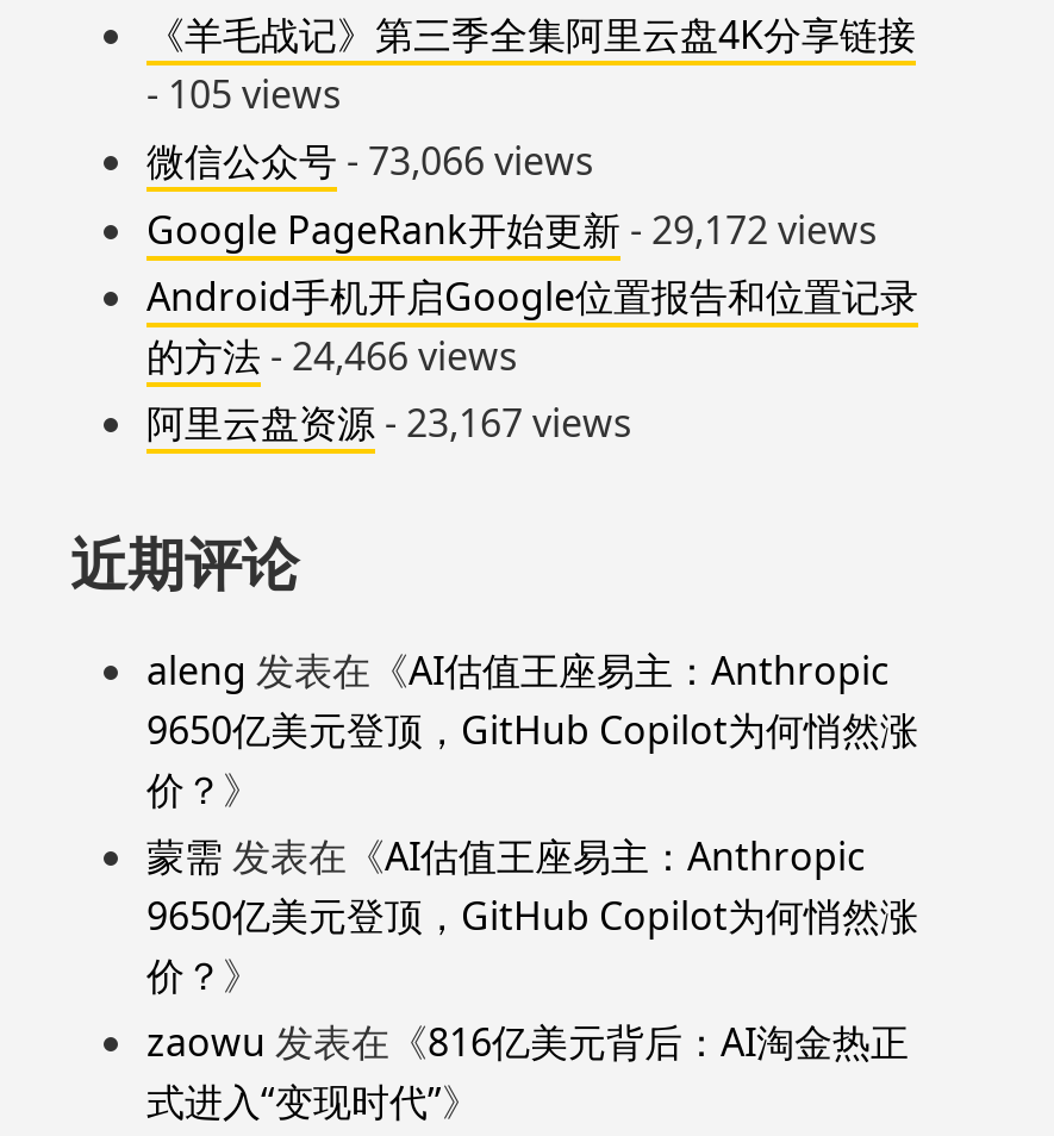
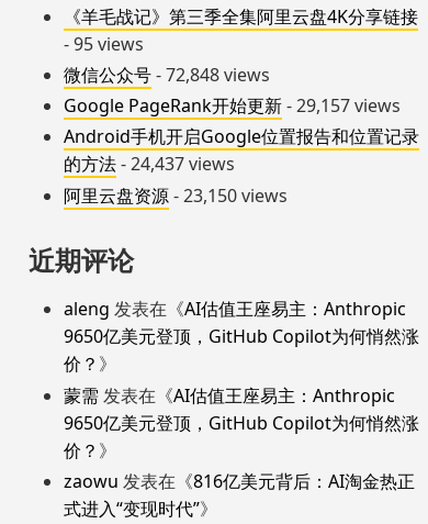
[146,69,342,121] - 105 views -> [64,32,144,56] - 95 views
[146,136,594,188] 微信公众号- 73,066 views -> [64,63,270,87] 微信公众号- 72,848 views
[146,203,878,255] Google PageRank开始更新- 29,172 views -> [64,94,401,118] Google PageRank开始更新- 29,157 views
[146,330,518,382] 的方法- 24,466 views -> [64,152,235,176] 的方法- 24,437 views
[146,397,632,449] 阿里云盘资源- 23,167 views -> [64,183,288,207] 阿里云盘资源- 23,150 views

